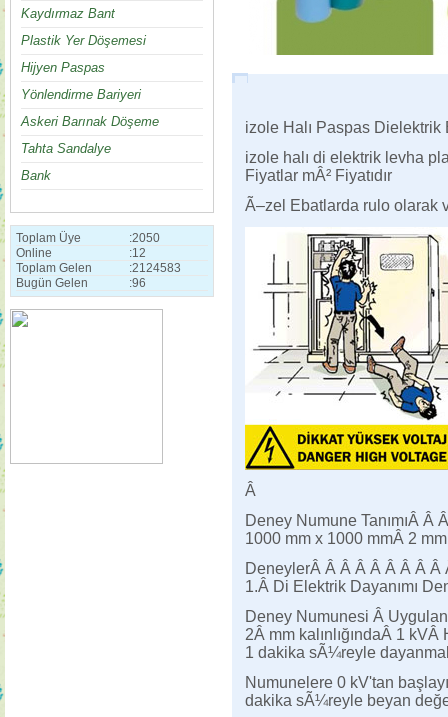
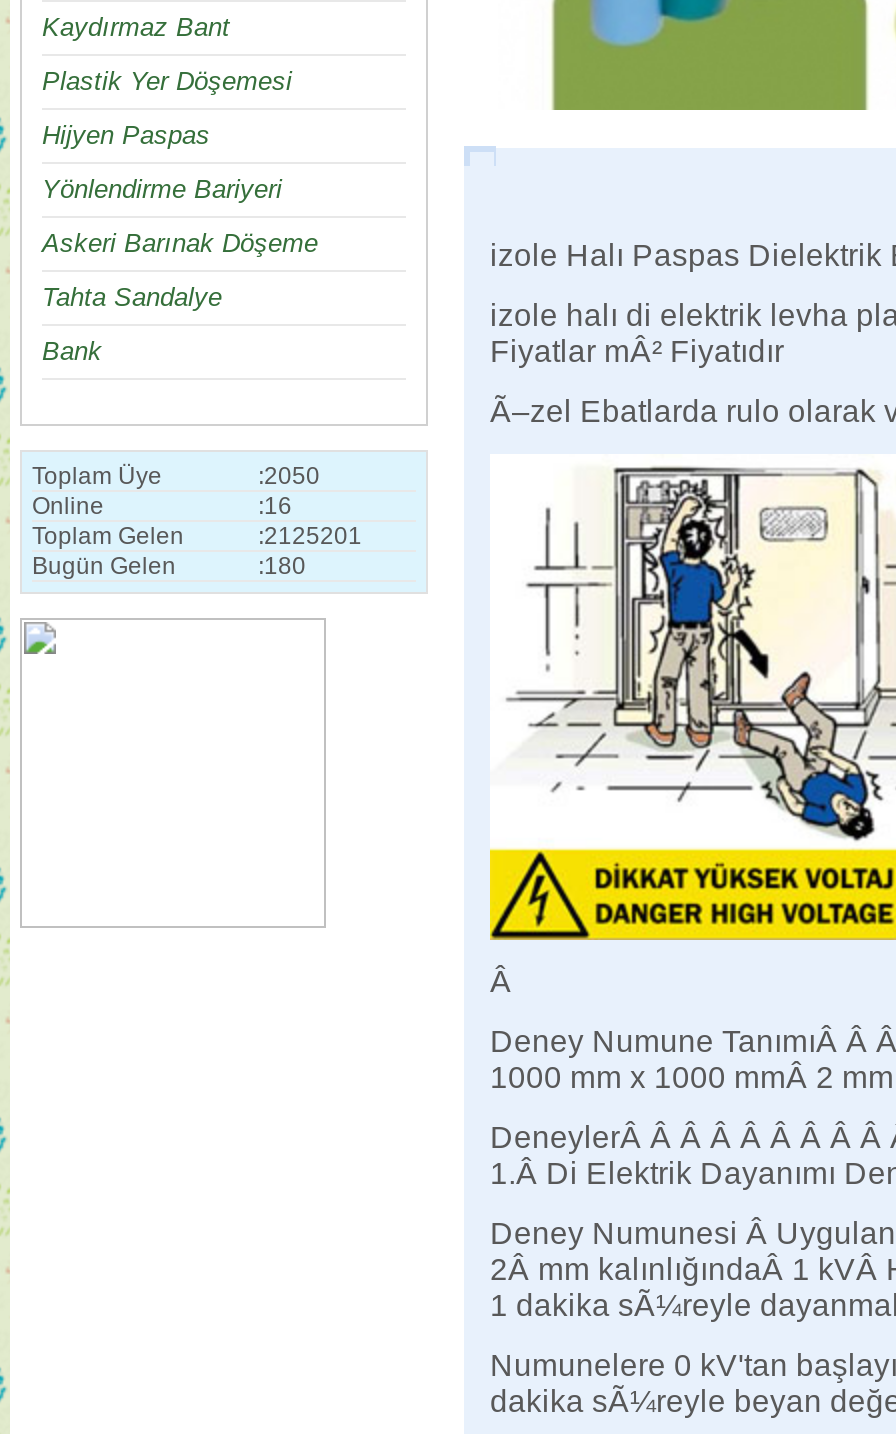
[129,246,152,260] :12 -> [258,492,304,520] :16
[129,261,187,275] :2124583 -> [258,522,374,550] :2125201
[129,276,152,290] :96 -> [258,552,318,580] :180

